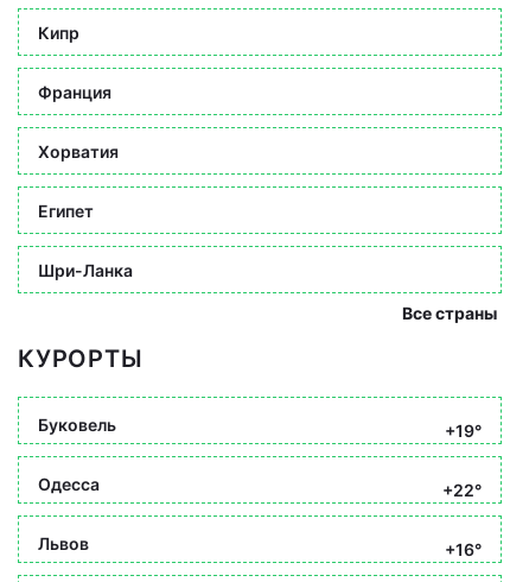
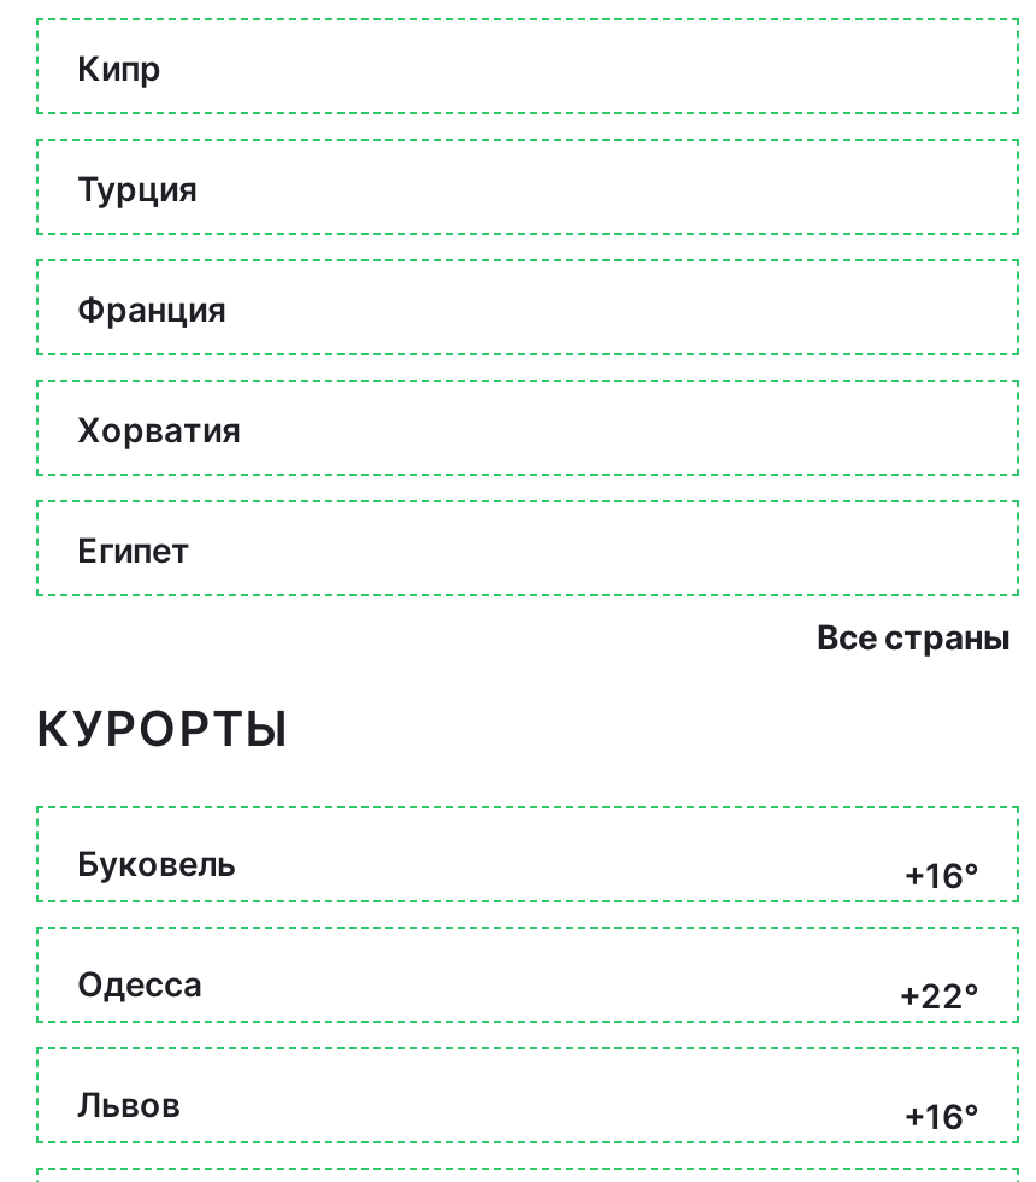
none -> [77,166,198,207] Турция
moved [38,81,119,220] -> [77,287,241,569]: Франция | Хорватия | Египет
[38,260,133,280] Шри-Ланка -> none
[445,420,482,441] +19° -> [903,854,978,895] +16°

